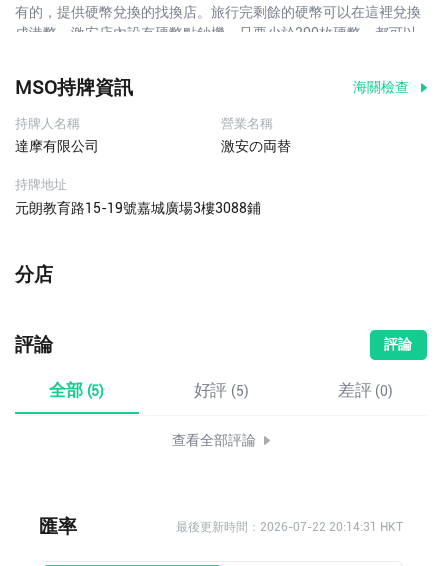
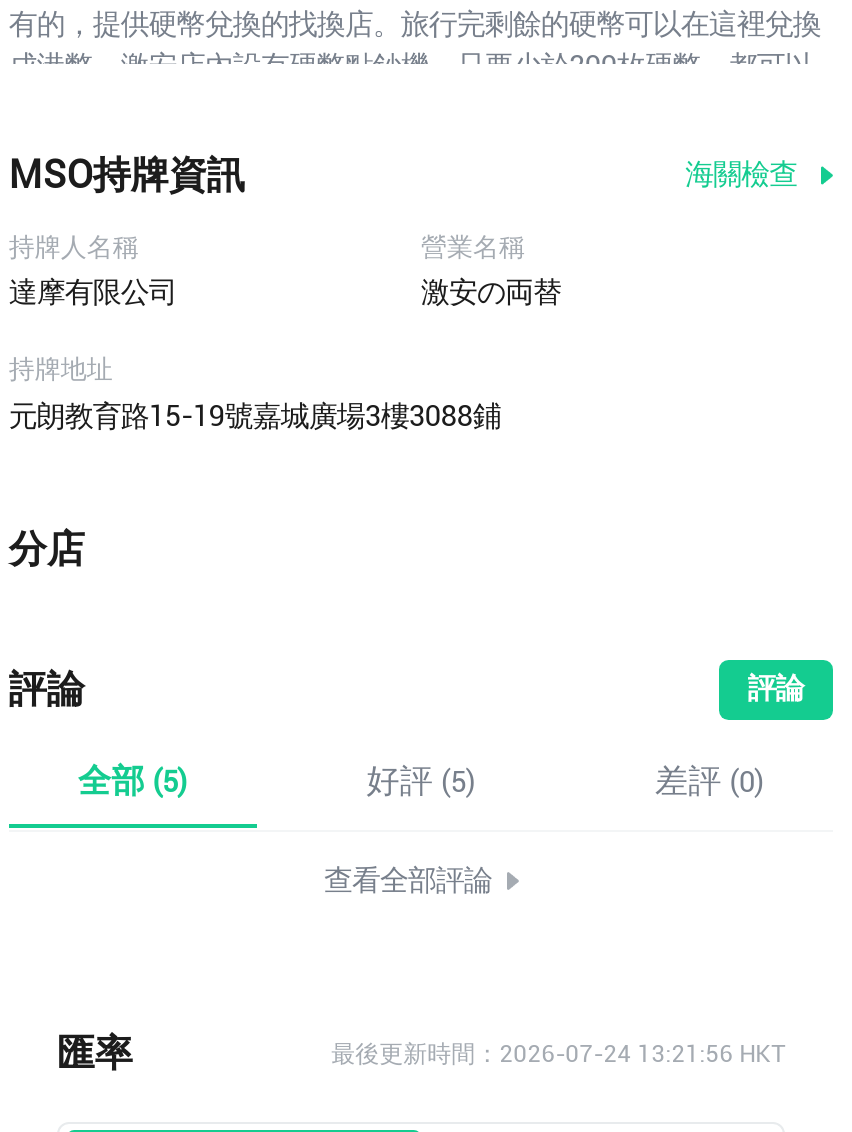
[176,520,403,534] 最後更新時間：2026-07-22 20:14:31 HKT -> [331,1039,785,1067] 最後更新時間：2026-07-24 13:21:56 HKT

